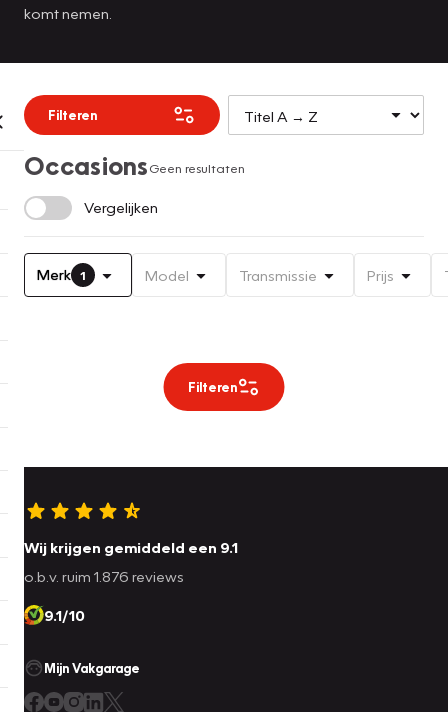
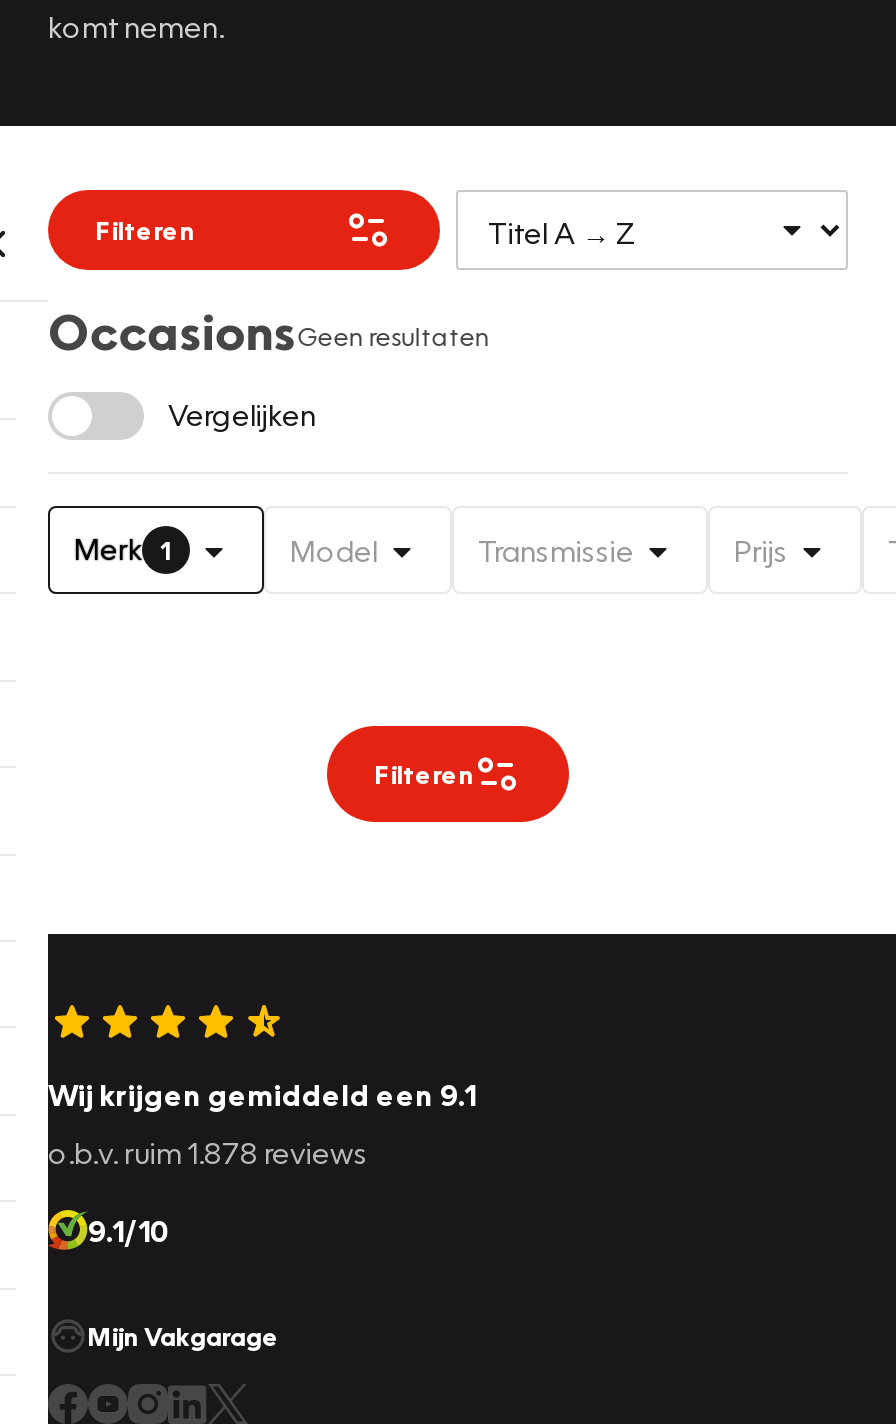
[24,567,184,585] o.b.v. ruim 1.876 reviews -> [48,1134,368,1170] o.b.v. ruim 1.878 reviews

